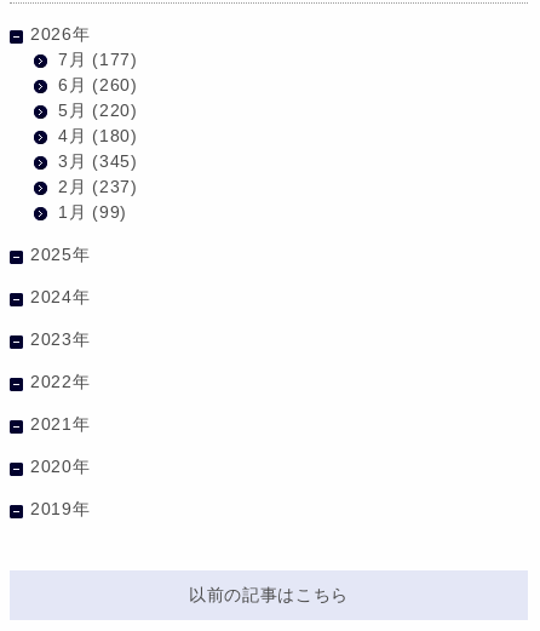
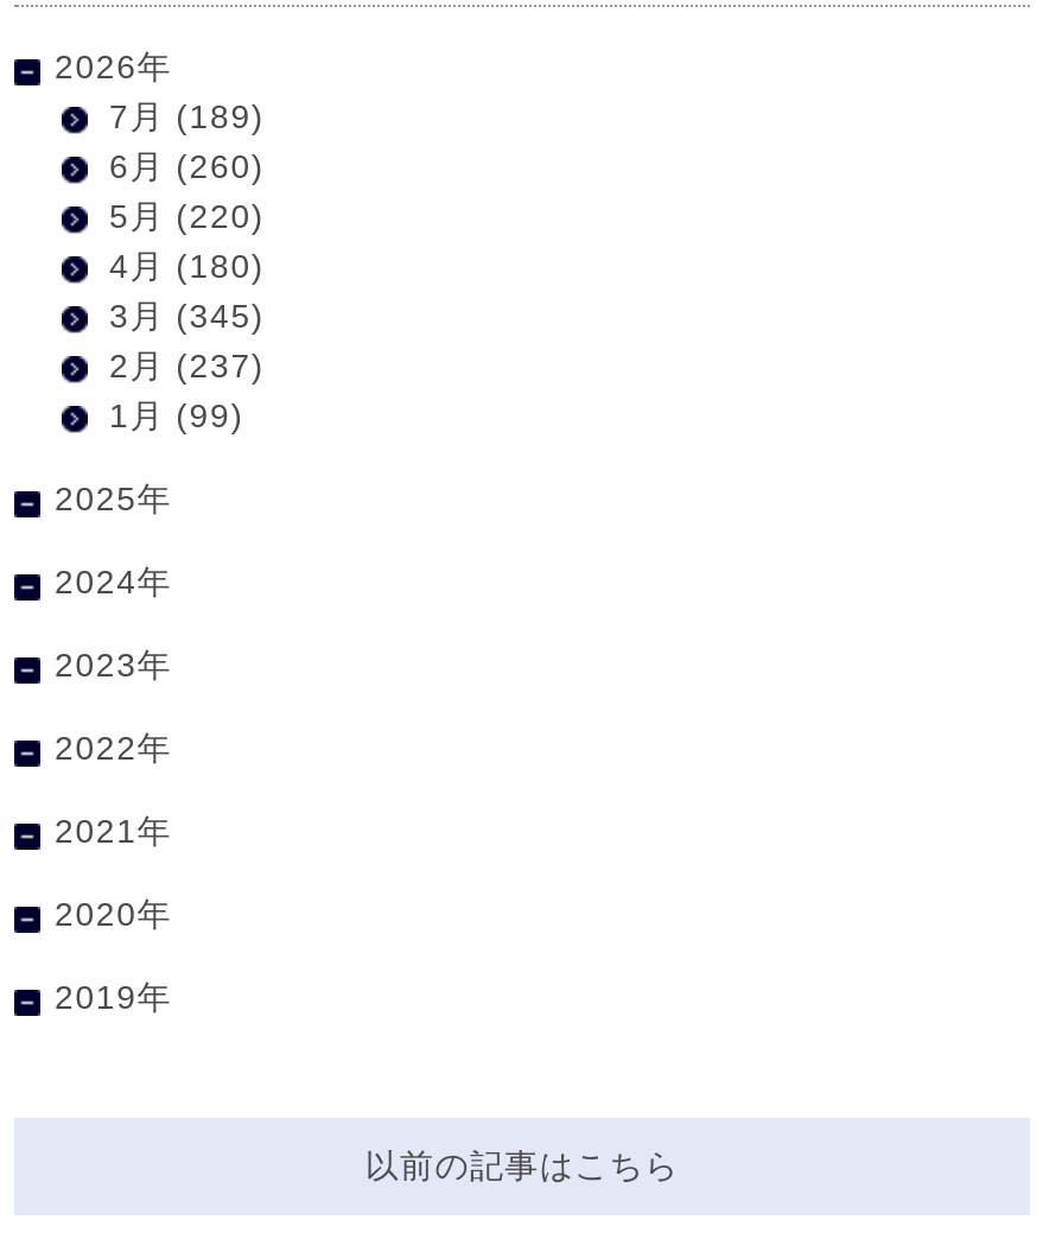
[58,50,138,69] 7月(177) -> [109,97,265,135] 7月(189)

